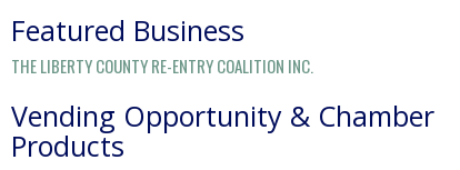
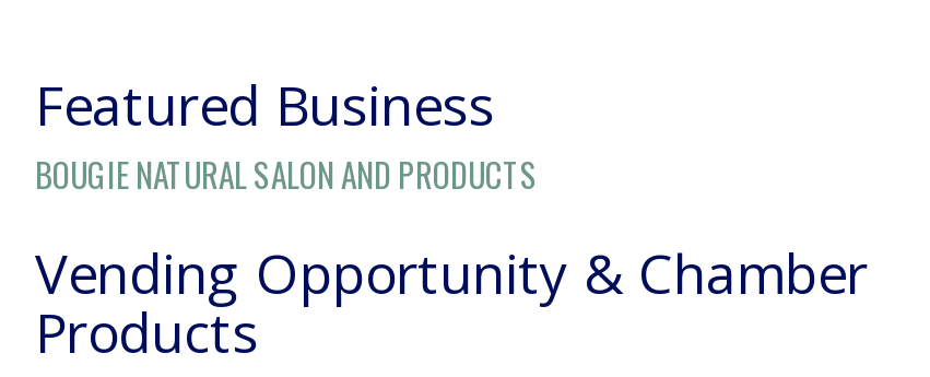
[11,53,313,78] THE LIBERTY COUNTY RE-ENTRY COALITION INC. -> [35,148,538,196] BOUGIE NATURAL SALON AND PRODUCTS

